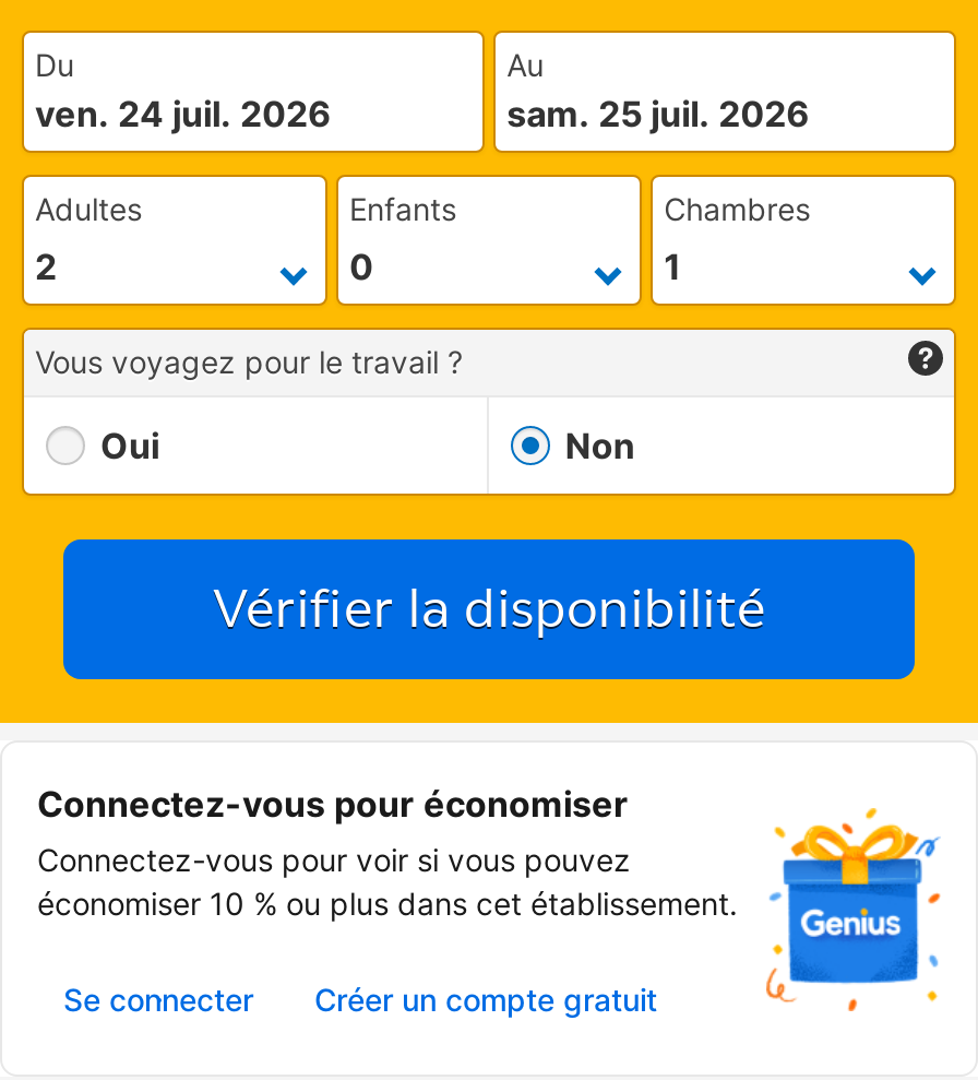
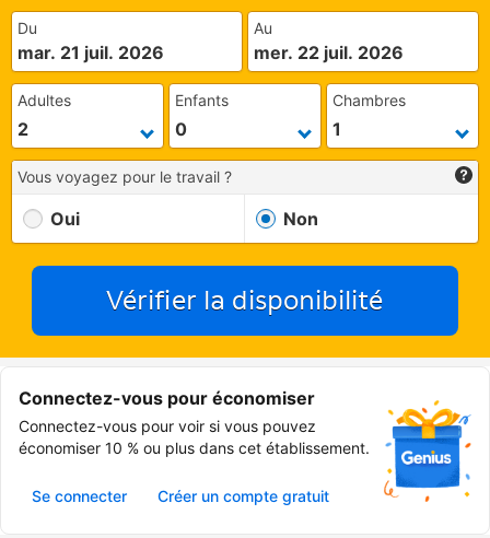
[35,92,332,135] ven. 24 juil. 2026 -> [17,42,164,63] mar. 21 juil. 2026
[507,92,810,135] sam. 25 juil. 2026 -> [254,42,404,63] mer. 22 juil. 2026

